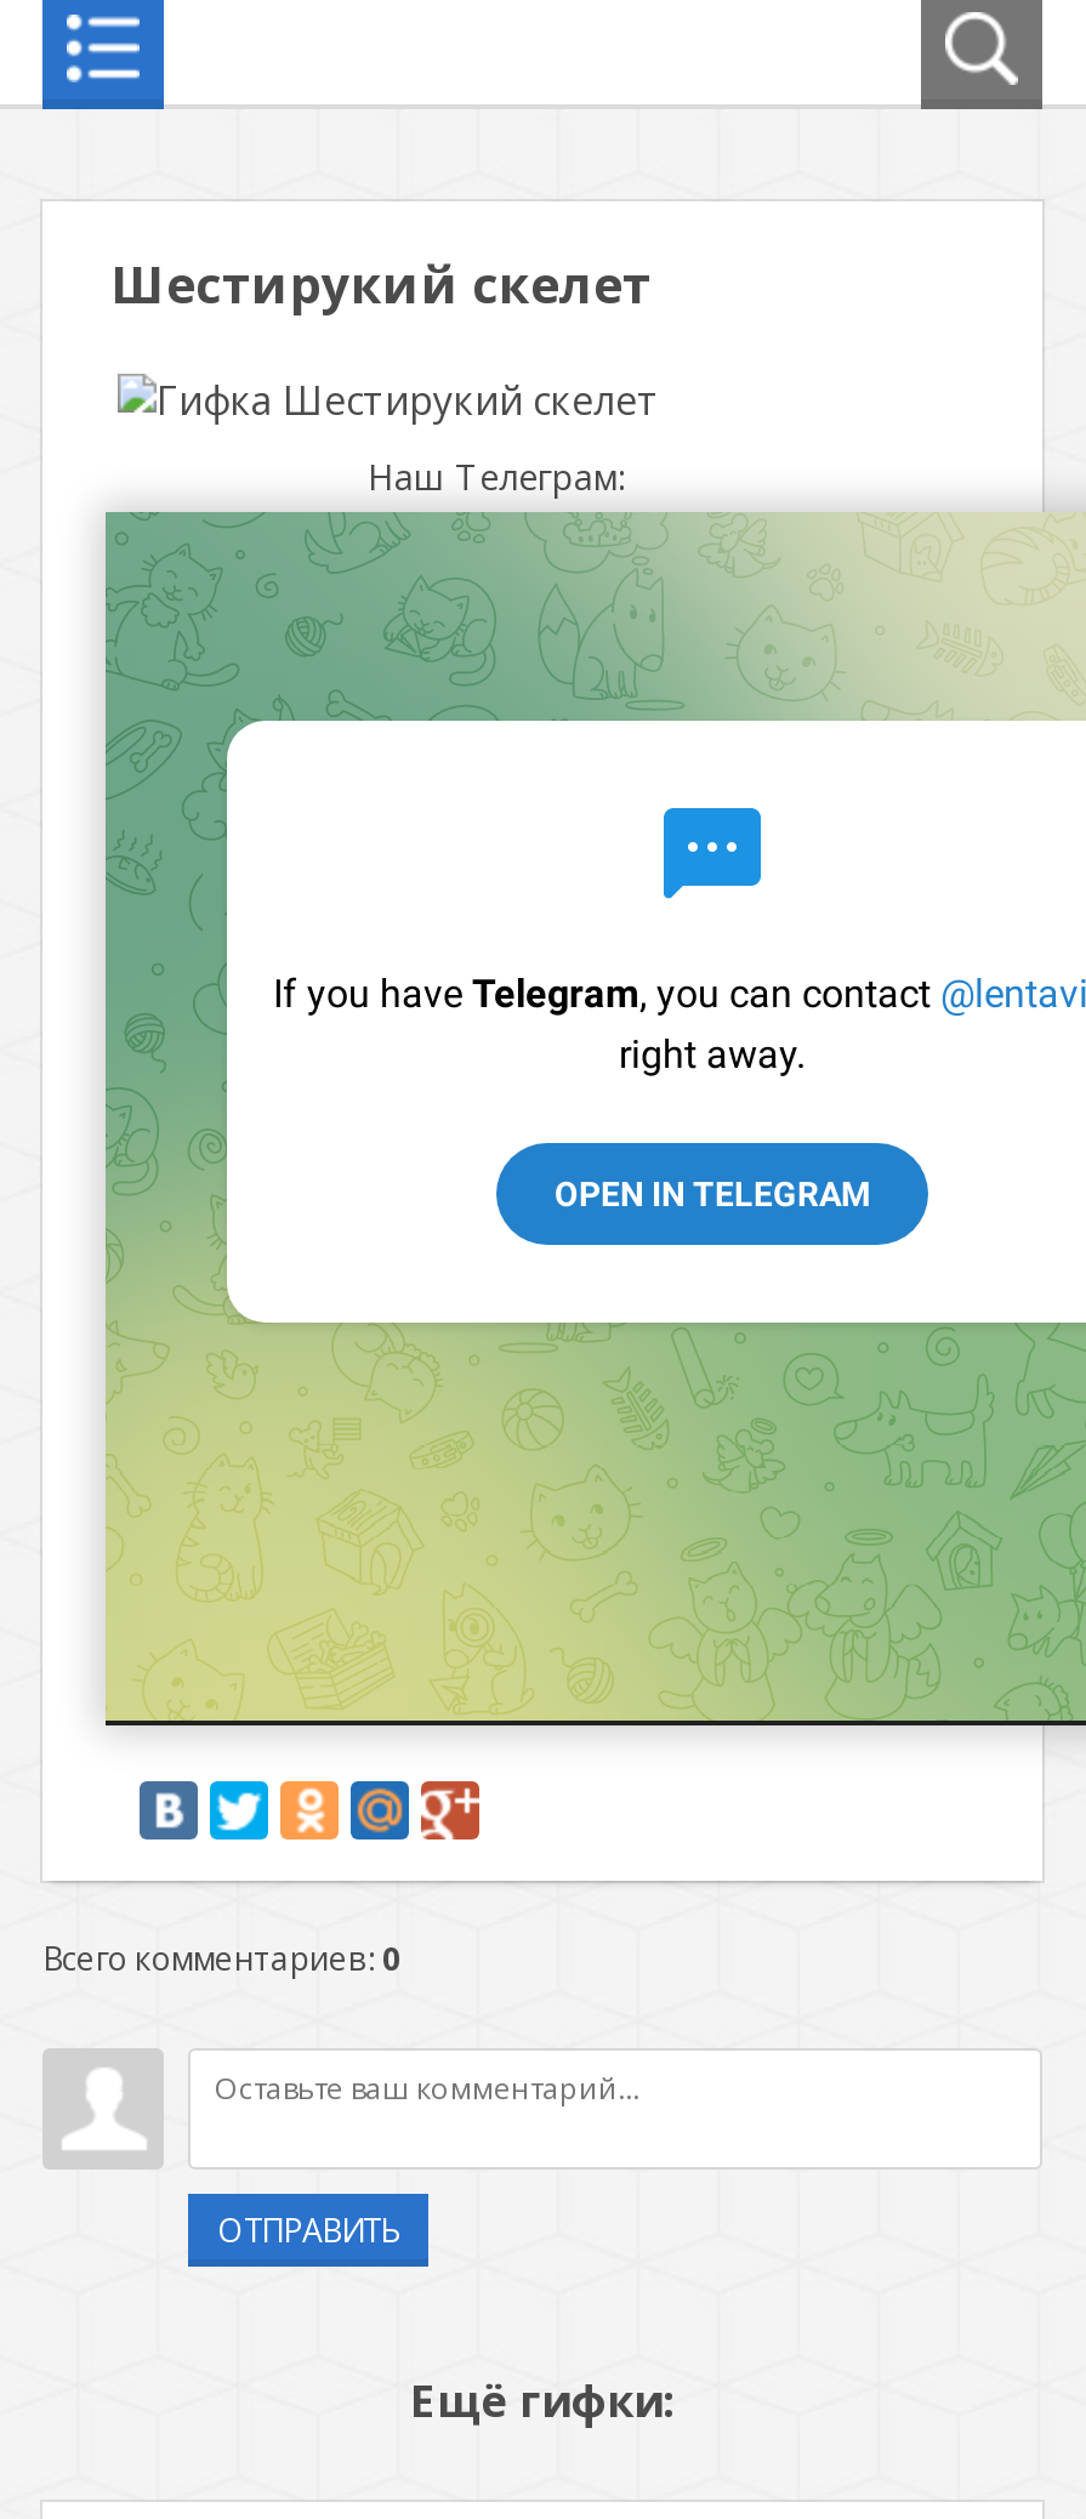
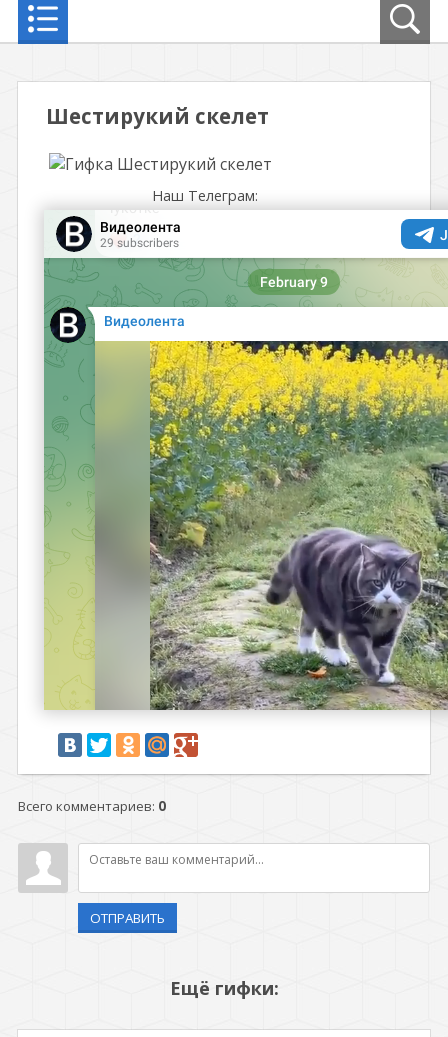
[103,510,1079,629] [image] -> [44,210,445,259] [image]
[103,658,1079,1728] [image] -> [44,269,445,711] [image]

